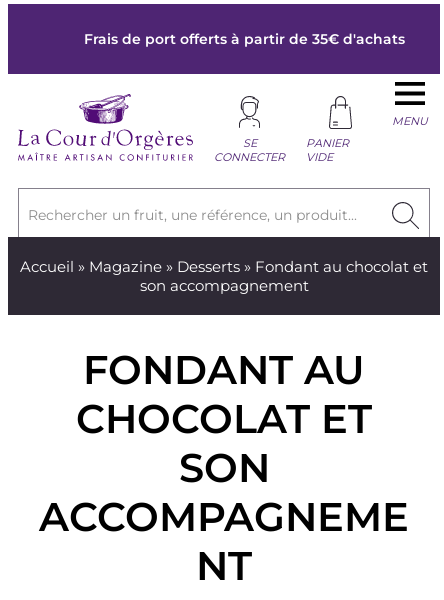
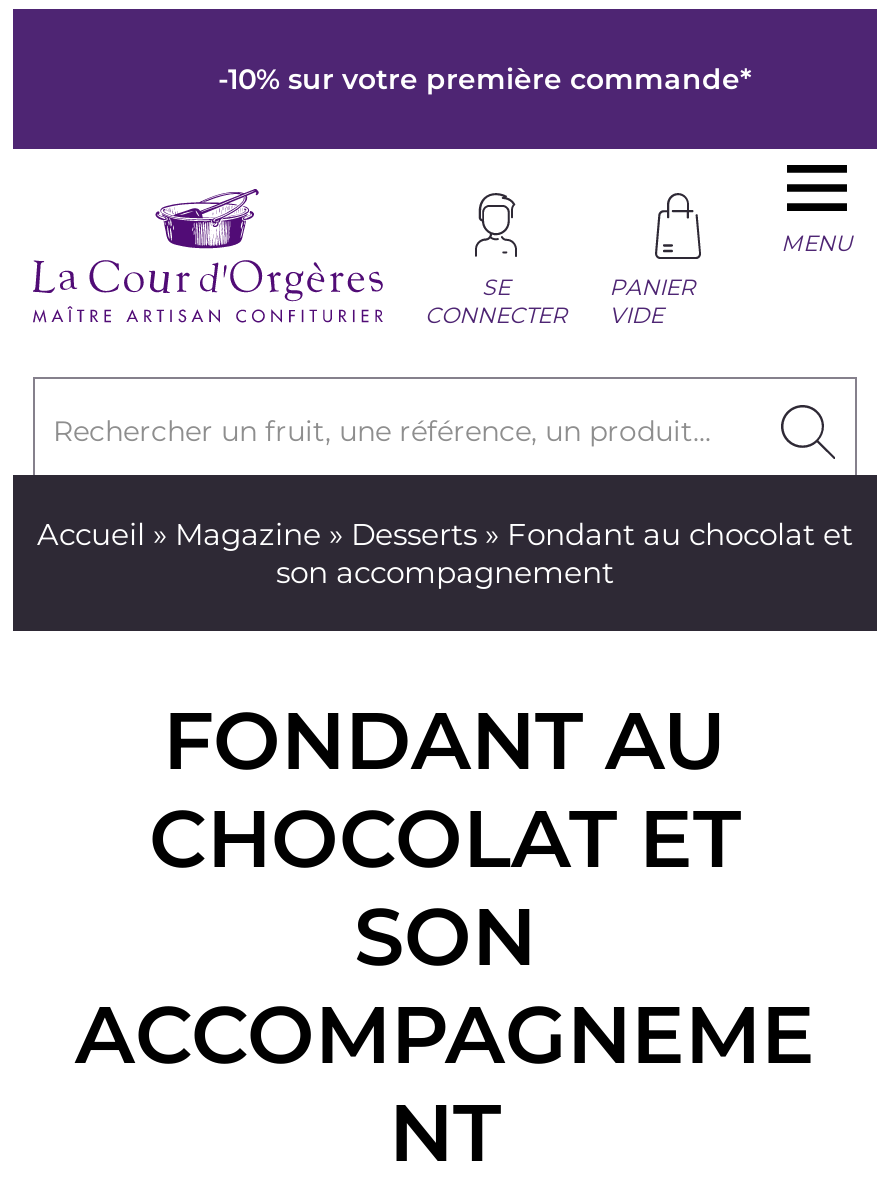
[83,30,404,48] Frais de port offerts à partir de 35€ d'achats -> [218,61,752,97] -10% sur votre première commande*

